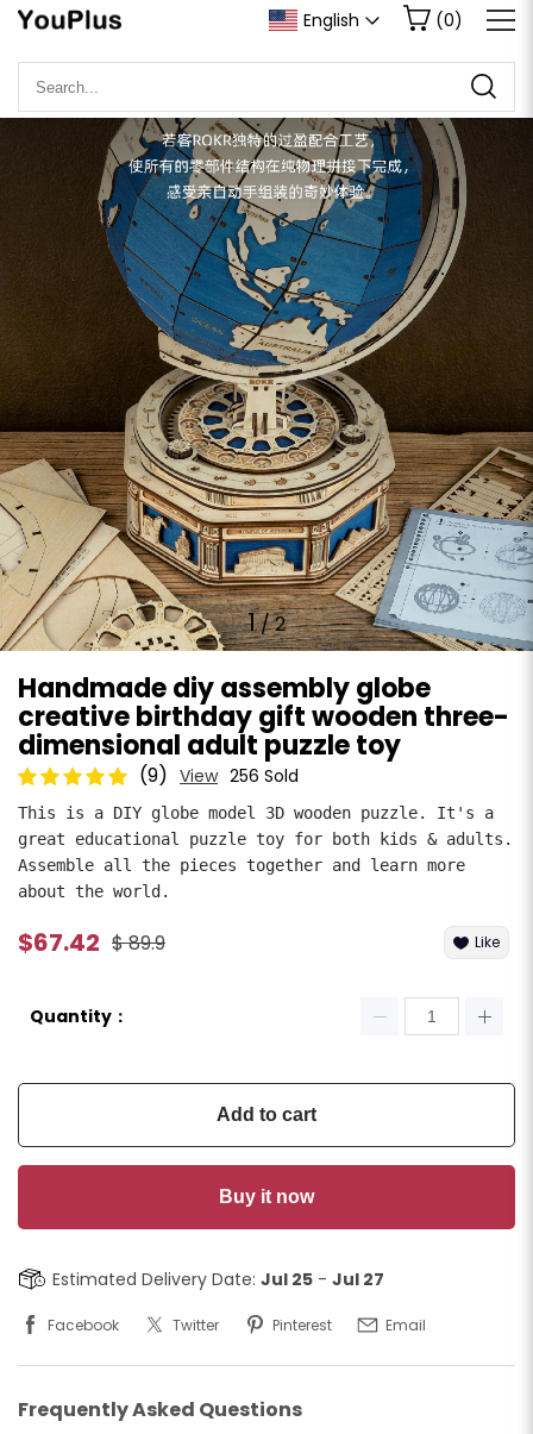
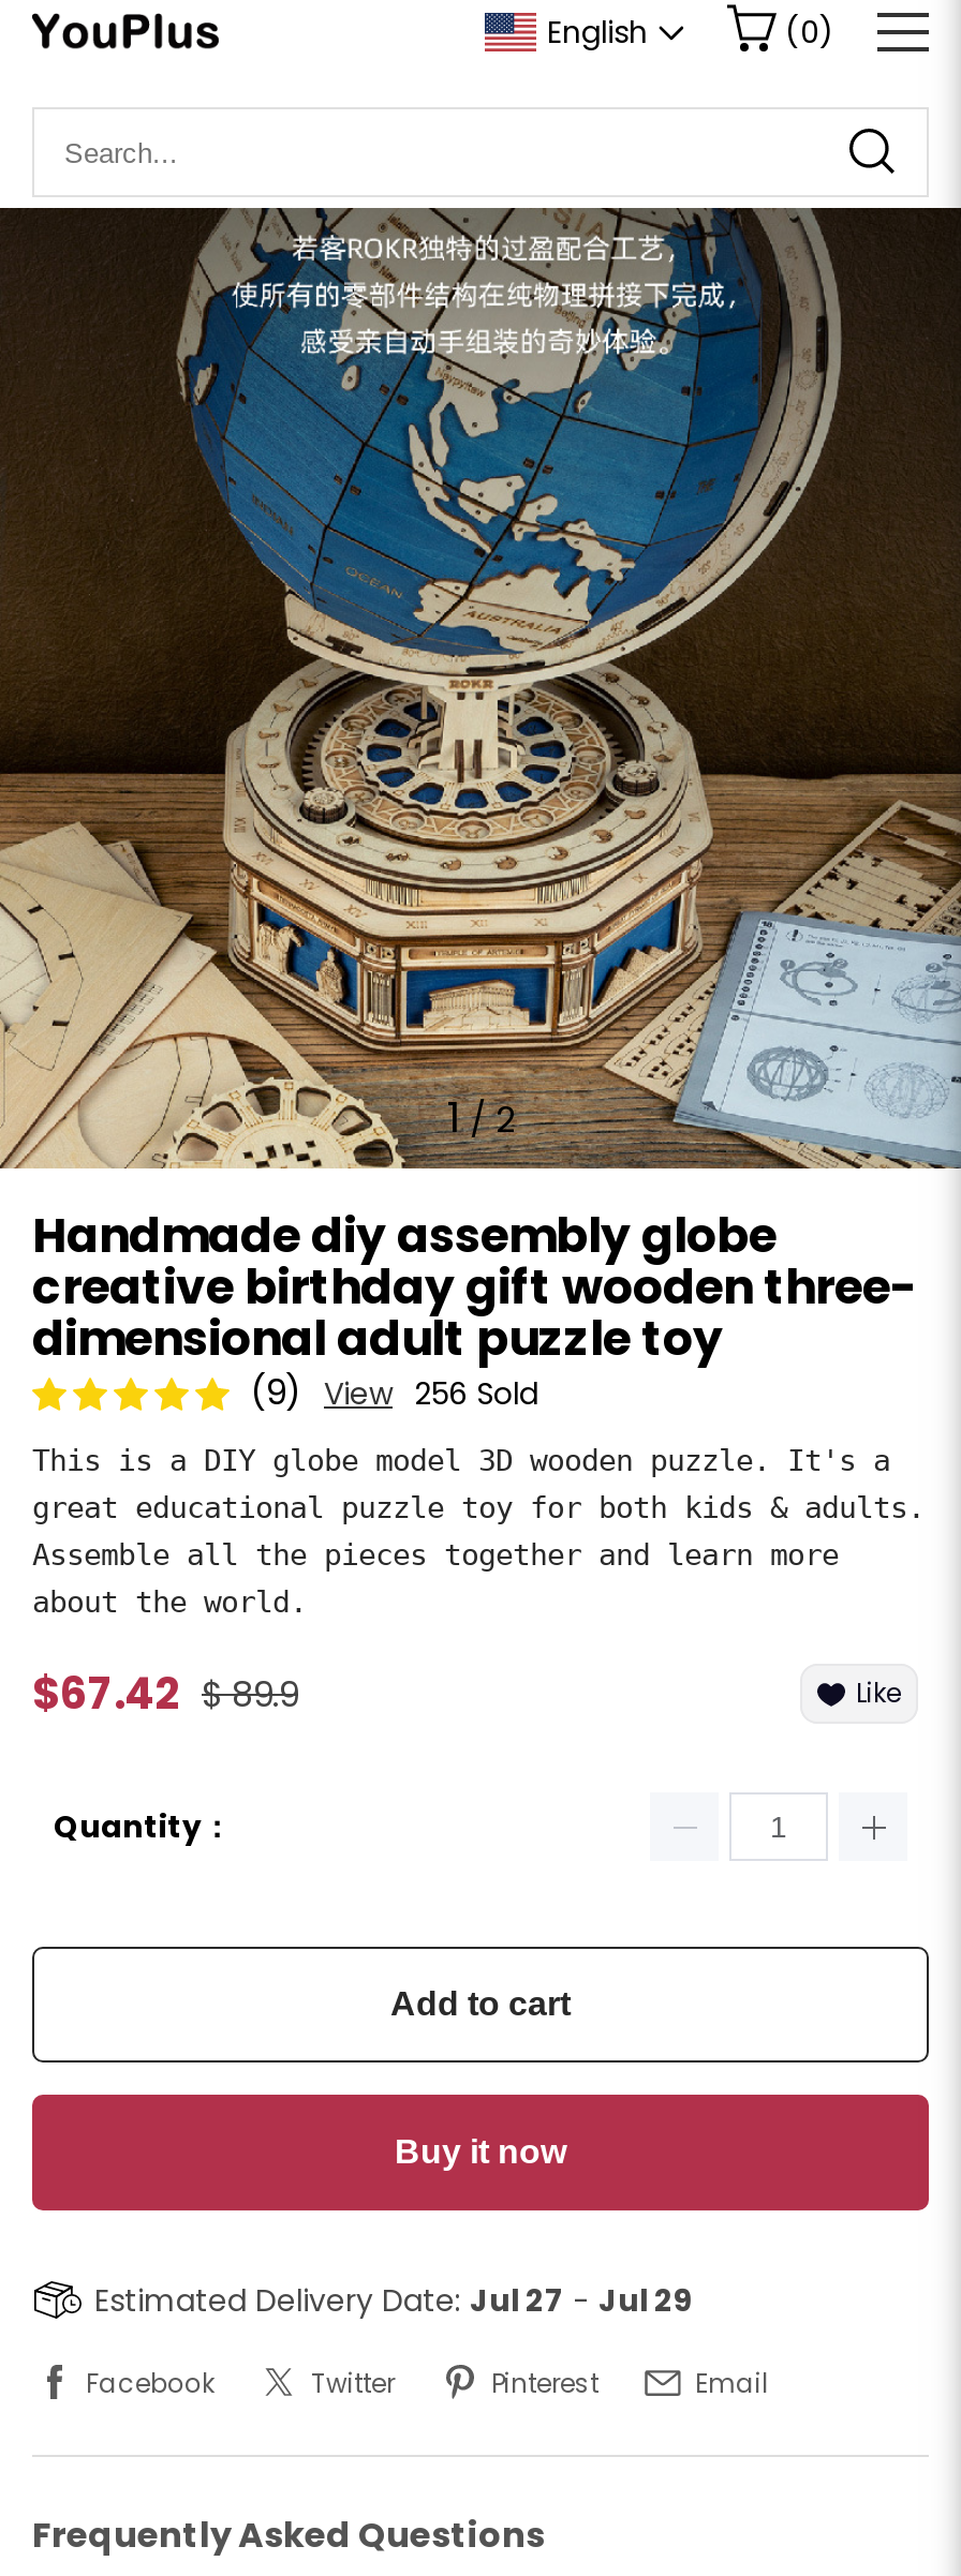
[52,1267,384,1291] Estimated Delivery Date: Jul 25 - Jul 27 -> [94,2279,693,2322] Estimated Delivery Date: Jul 27 - Jul 29

